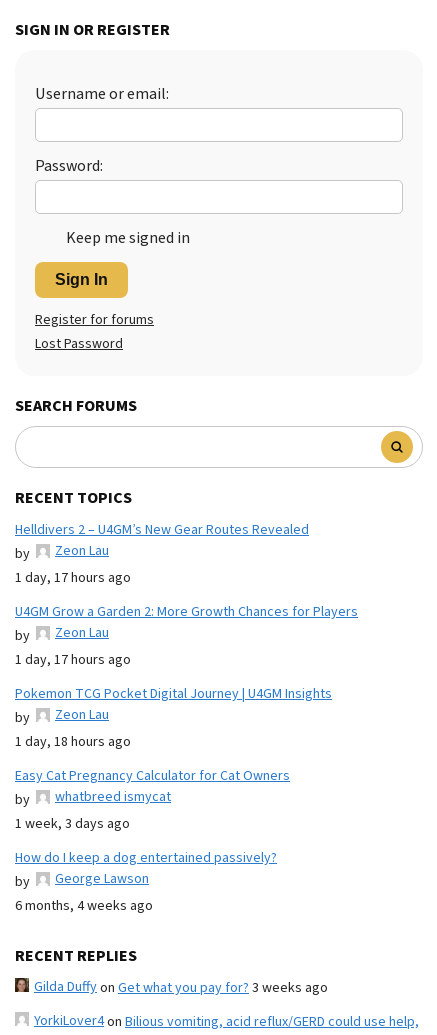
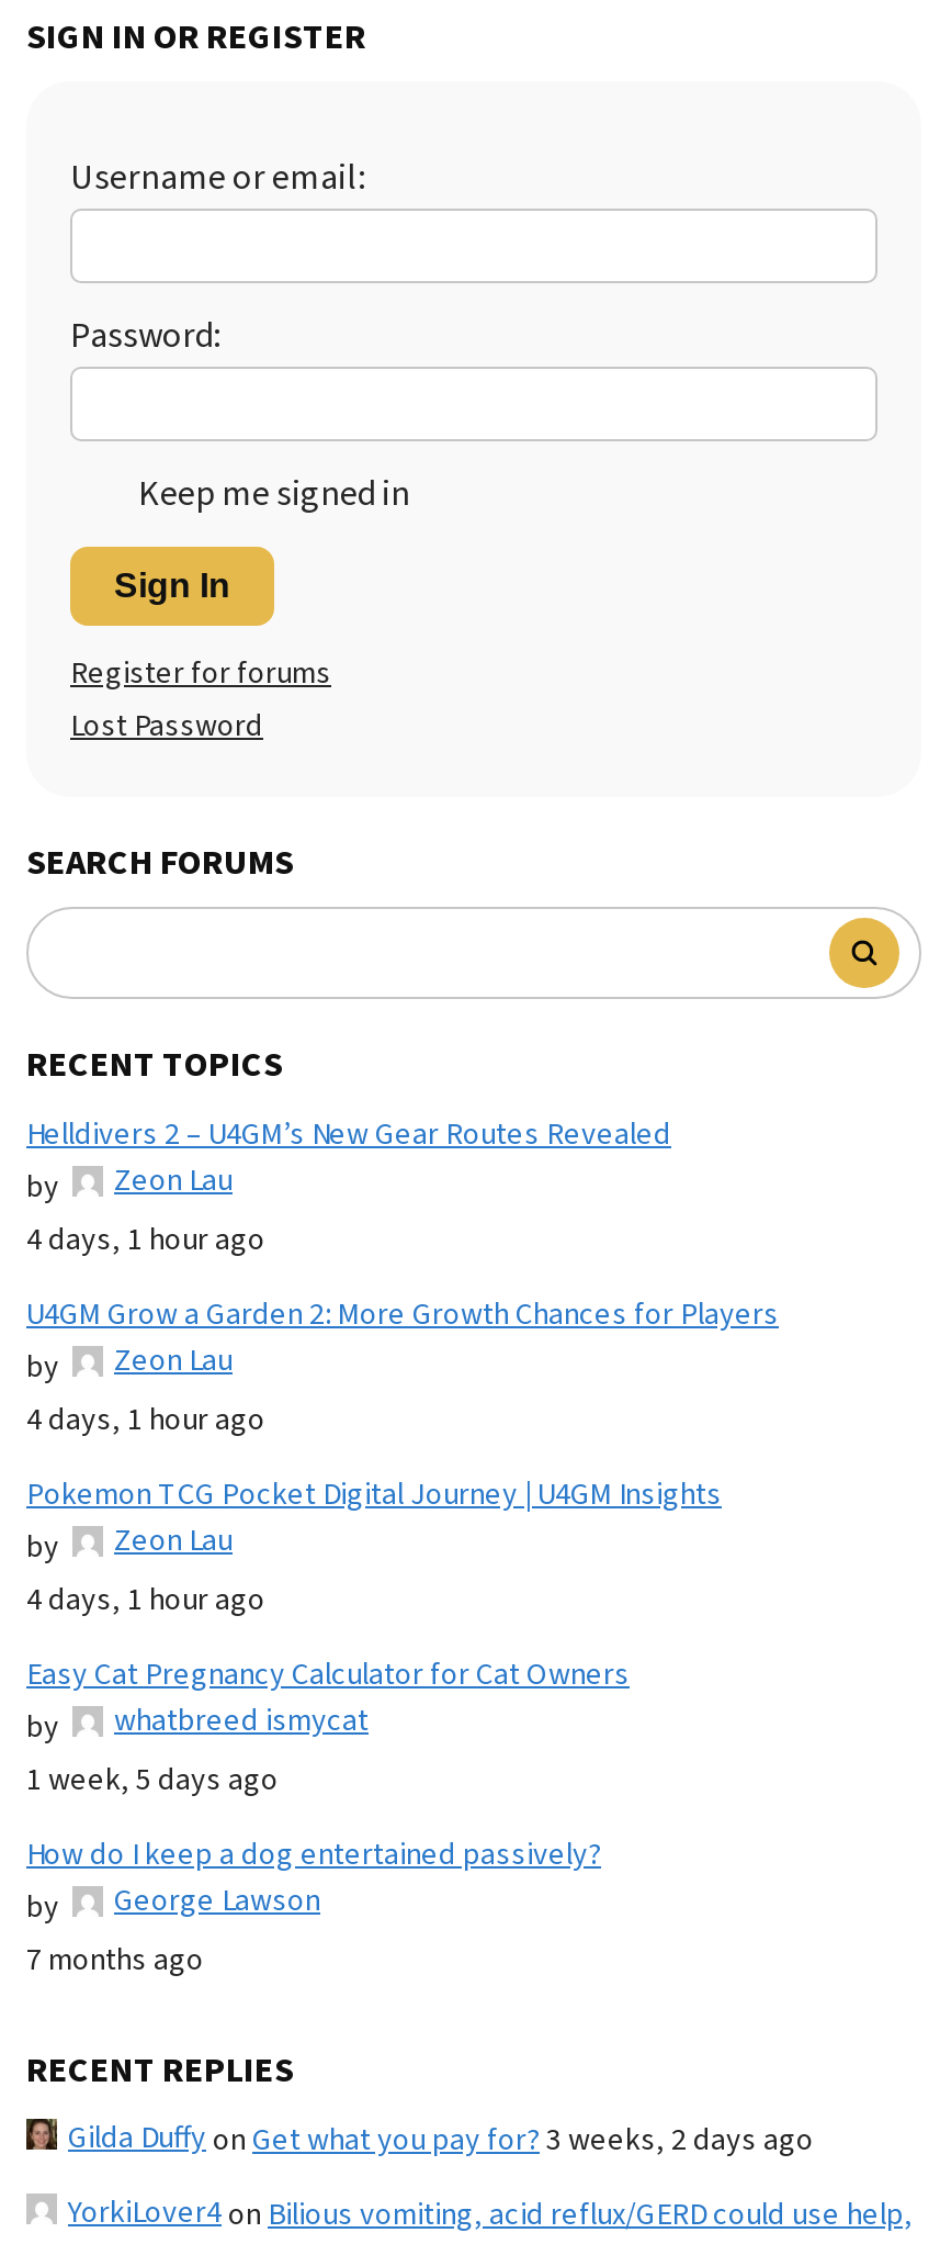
[15,568,131,588] 1 day, 17 hours ago -> [26,1218,265,1262] 4 days, 1 hour ago
[15,650,131,670] 1 day, 17 hours ago -> [26,1398,265,1442] 4 days, 1 hour ago
[15,732,131,752] 1 day, 18 hours ago -> [26,1578,265,1622] 4 days, 1 hour ago
[15,814,130,834] 1 week, 3 days ago -> [26,1758,279,1802] 1 week, 5 days ago
[15,896,153,916] 6 months, 4 weeks ago -> [26,1938,204,1982] 7 months ago
[34,977,328,998] Gilda Duffyon Get what you pay for? 3 weeks ago -> [68,2116,814,2162] Gilda Duffyon Get what you pay for? 3 weeks, 2 days ago

